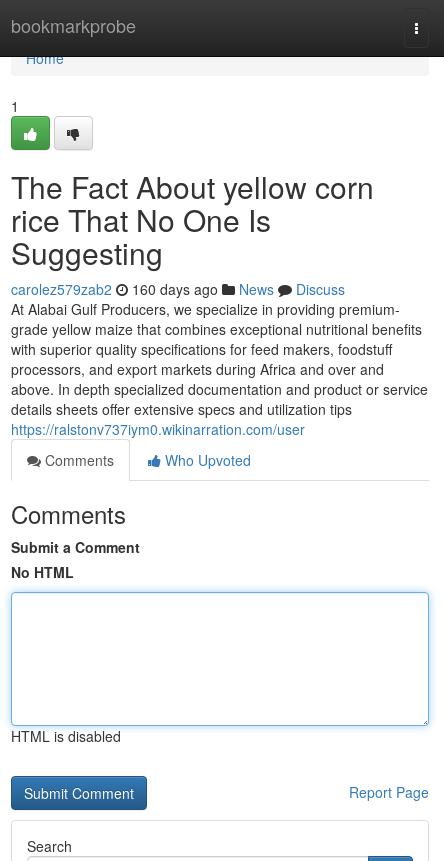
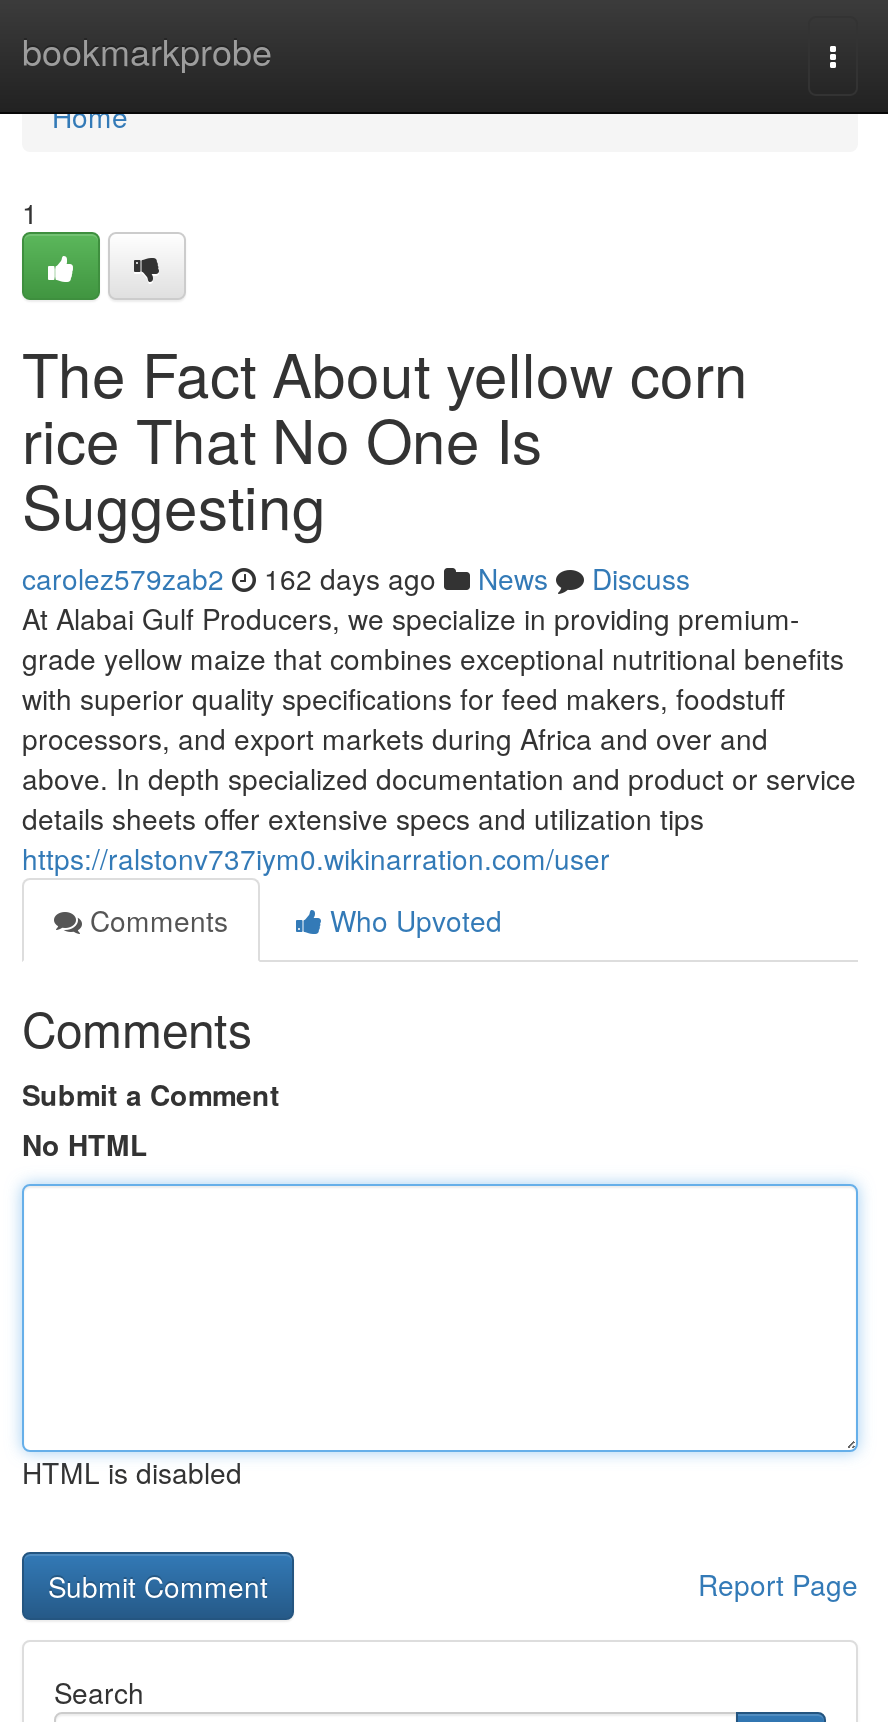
[11,279,345,299] carolez579zab2 160 days ago News Discuss -> [22,558,690,598] carolez579zab2 162 days ago News Discuss

